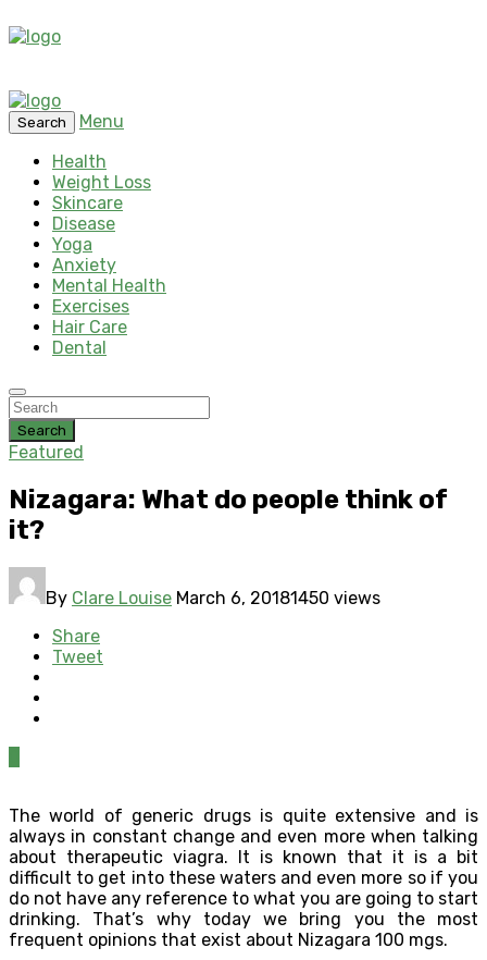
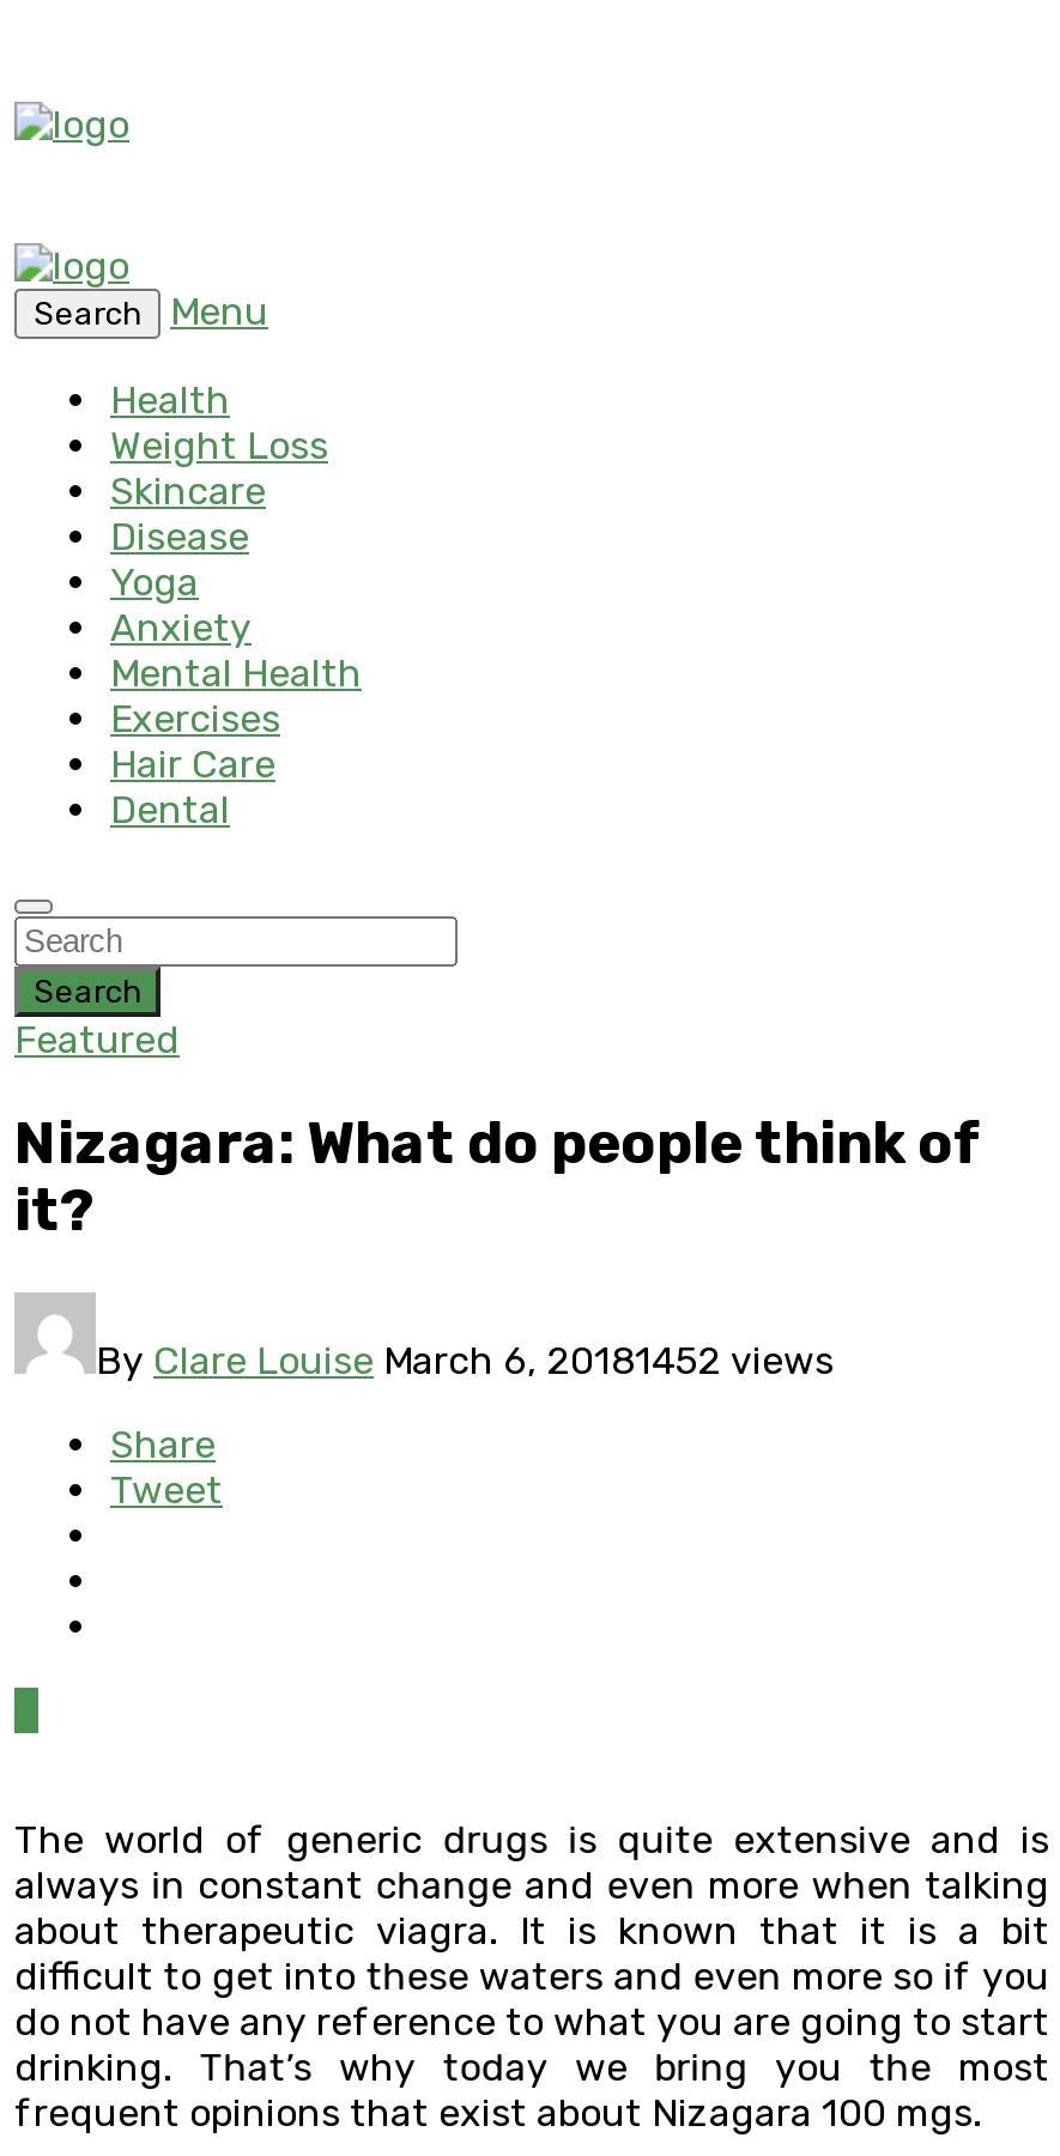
[46,588,380,608] By Clare Louise March 6, 20181450 views -> [96,1337,834,1383] By Clare Louise March 6, 20181452 views

